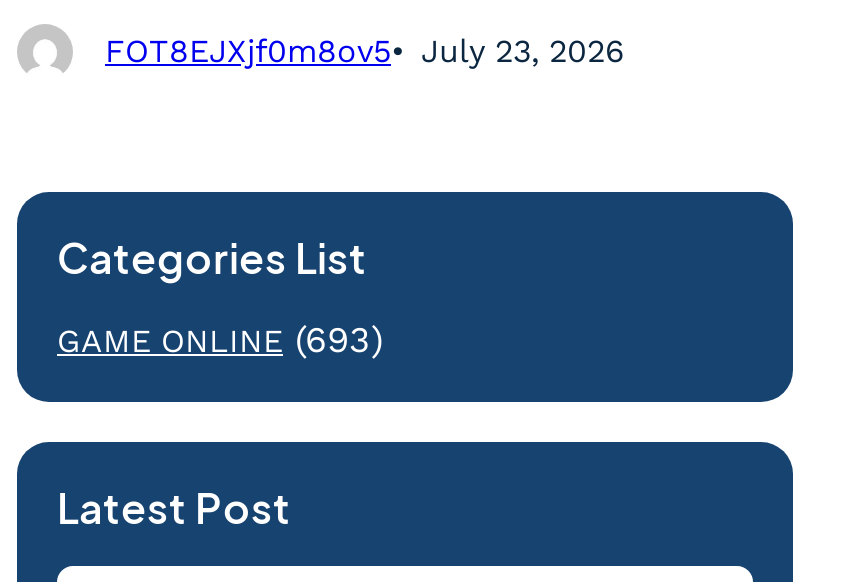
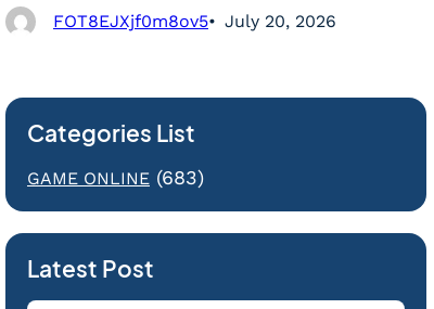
[105,31,625,69] FOT8EJXjf0m8ov5 July 23, 2026 -> [53,10,336,31] FOT8EJXjf0m8ov5 July 20, 2026
[57,317,383,359] GAME ONLINE (693) -> [27,165,204,188] GAME ONLINE (683)

